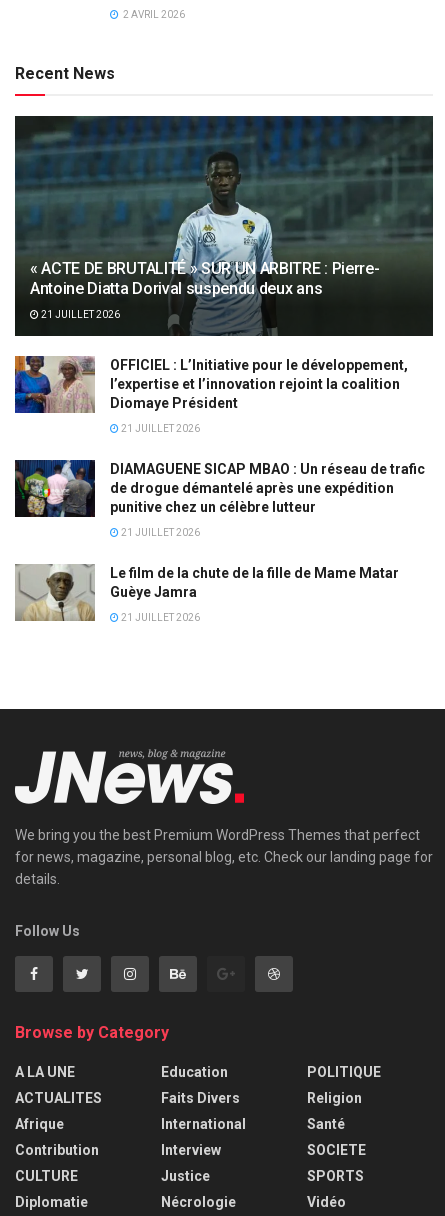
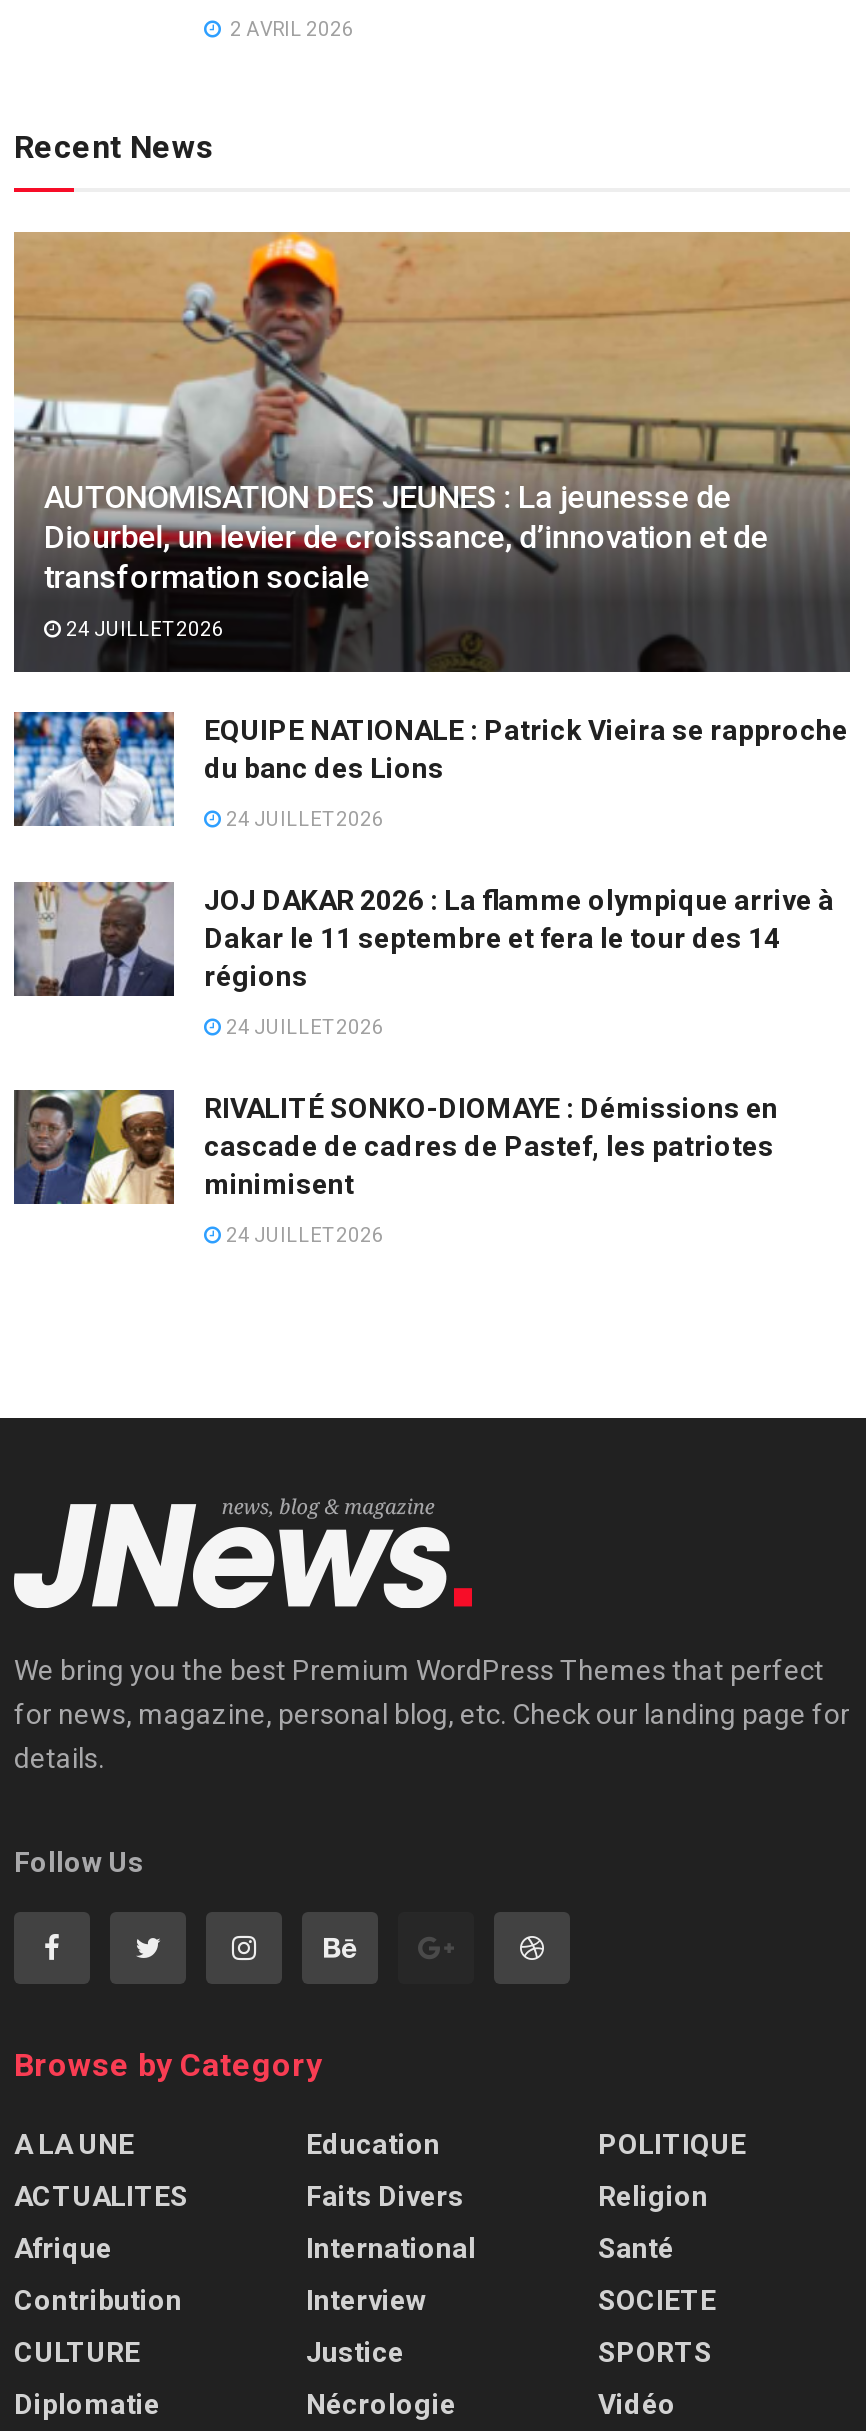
[14,115,434,336] [image] | « ACTE DE BRUTALITÉ » SUR UN ARBITRE : Pierre- | Antoine Diatta Dorival suspendu deux ans -> [12,230,852,672] [image] | AUTONOMISATION DES JEUNES : La jeunesse de | Diourbel, un levier de croissance, d’innovation et de | transformation sociale
[39,308,120,319] 21 JUILLET 2026 -> [62,617,224,639] 24 JUILLET 2026
[14,355,408,414] [image] | OFFICIEL : L’Initiative pour le développement, | l’expertise et l’innovation rejoint la coalition | Diomaye Président -> [12,710,848,828] [image] | EQUIPE NATIONALE : Patrick Vieira se rapproche | du banc des Lions
[119,422,200,433] 21 JUILLET 2026 -> [222,807,384,829] 24 JUILLET 2026
[14,441,425,518] [image] | DIAMAGUENE SICAP MBAO : Un réseau de trafic | de drogue démantelé après une expédition | punitive chez un célèbre lutteur -> [12,880,834,1034] [image] | JOJ DAKAR 2026 : La flamme olympique arrive à | Dakar le 11 septembre et fera le tour des 14 | régions
[119,526,200,537] 21 JUILLET 2026 -> [222,1015,384,1037] 24 JUILLET 2026
[14,545,399,622] [image] | Le film de la chute de la fille de Mame Matar | Guèye Jamra -> [12,1088,778,1242] [image] | RIVALITÉ SONKO-DIOMAYE : Démissions en | cascade de cadres de Pastef, les patriotes | minimisent
[119,611,200,622] 21 JUILLET 2026 -> [222,1223,384,1245] 24 JUILLET 2026

